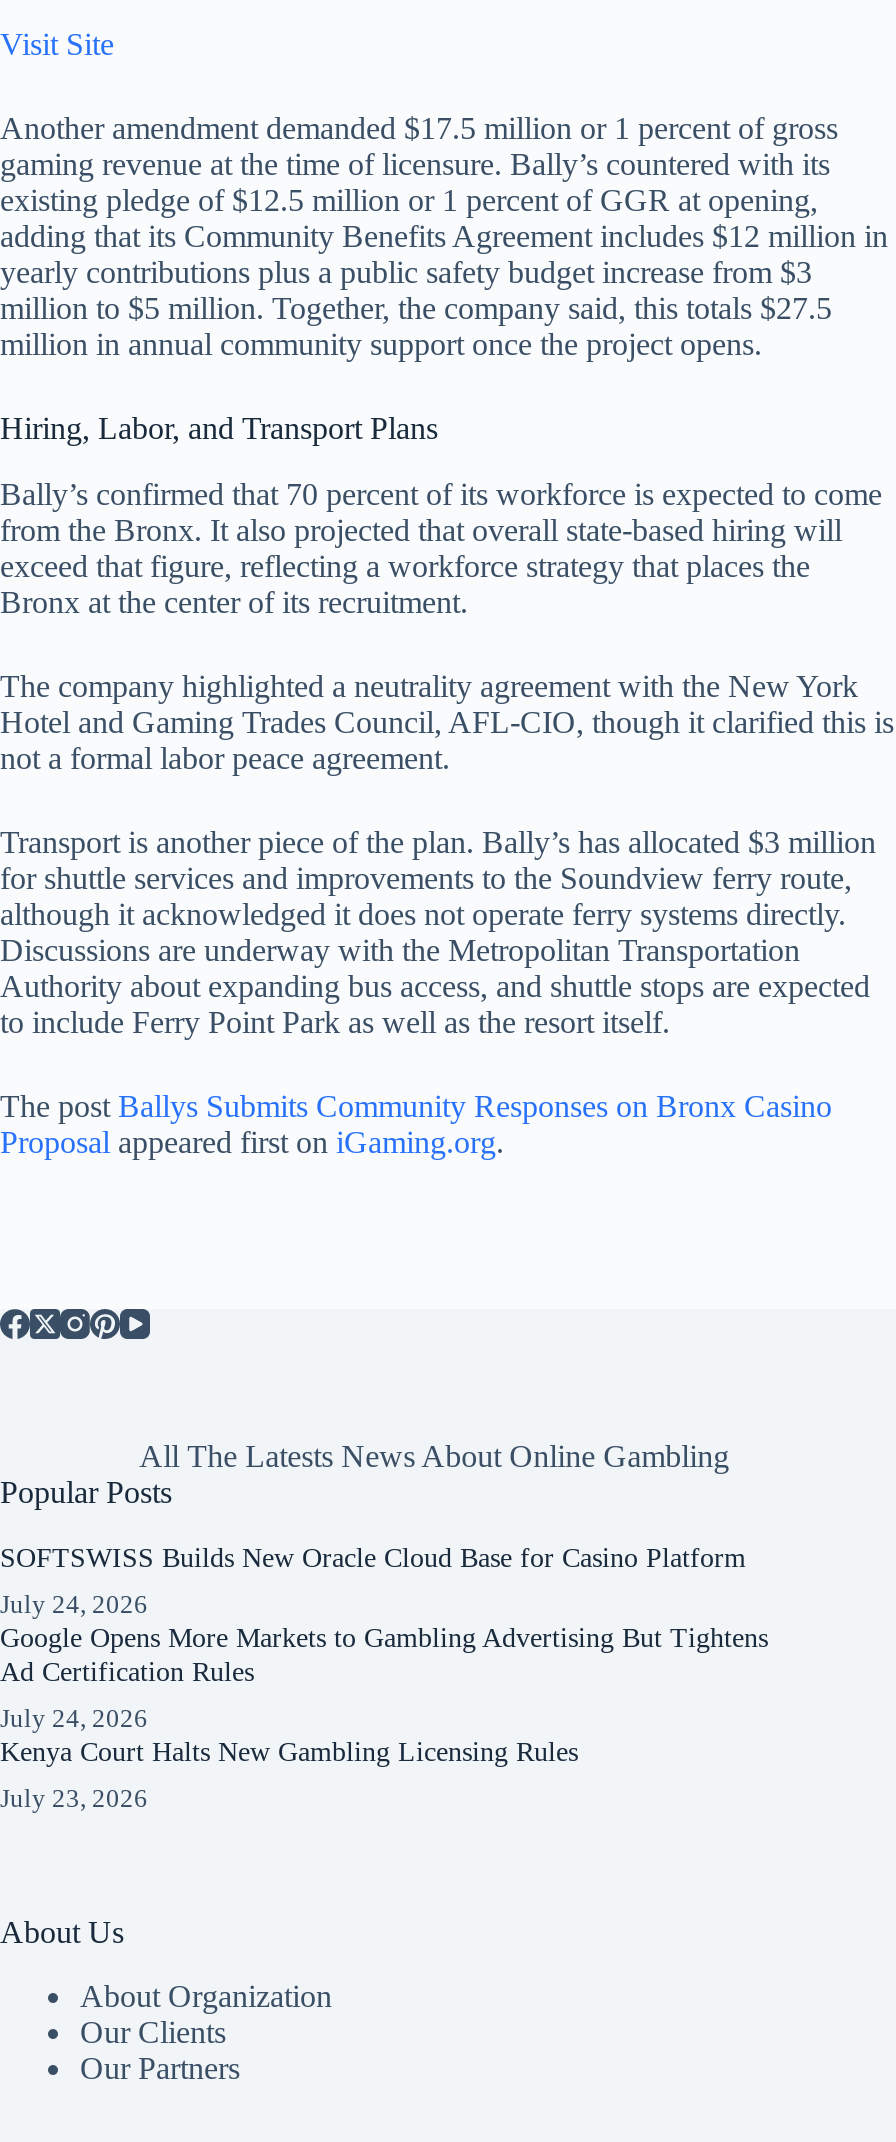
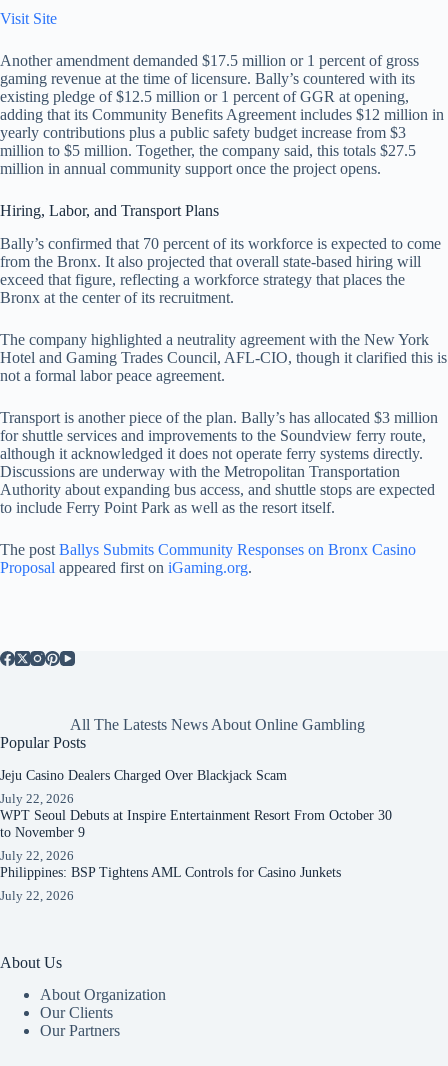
[0,1540,746,1572] SOFTSWISS Builds New Oracle Cloud Base for Casino Platform -> [0,767,287,783] Jeju Casino Dealers Charged Over Blackjack Scam
[0,1588,768,1686] July 24, 2026 | Google Opens More Markets to Gambling Advertising But Tightens | Ad Certification Rules -> [0,791,392,840] July 22, 2026 | WPT Seoul Debuts at Inspire Entertainment Resort From October 30 | to November 9
[0,1702,578,1766] July 24, 2026 | Kenya Court Halts New Gambling Licensing Rules -> [0,848,341,880] July 22, 2026 | Philippines: BSP Tightens AML Controls for Casino Junkets
[0,1782,148,1812] July 23, 2026 -> [0,888,74,903] July 22, 2026

